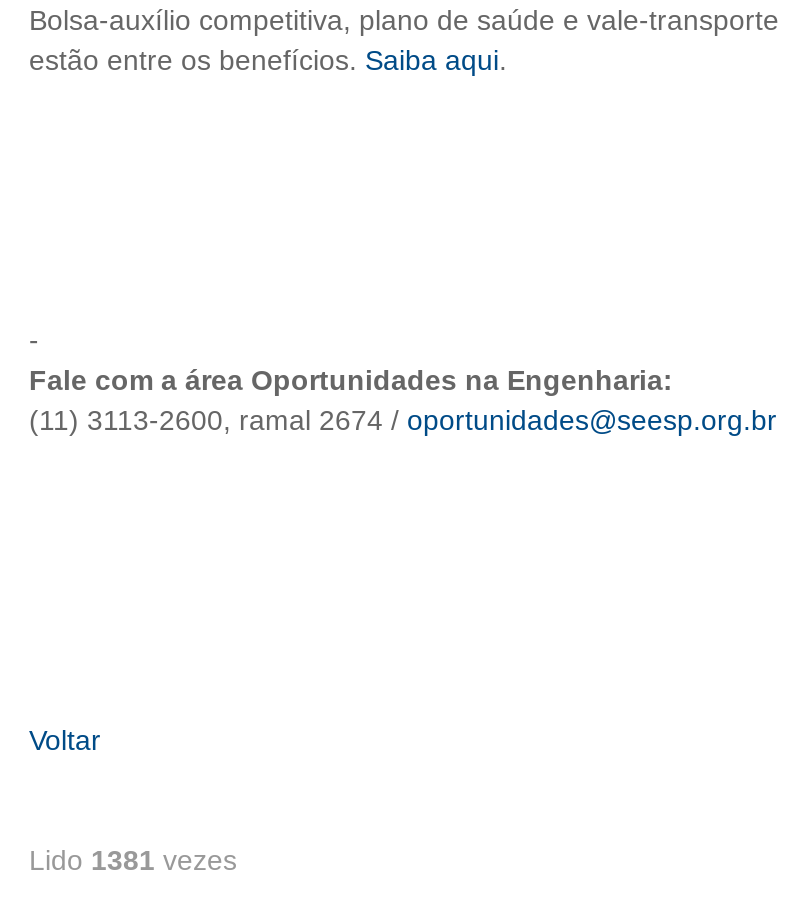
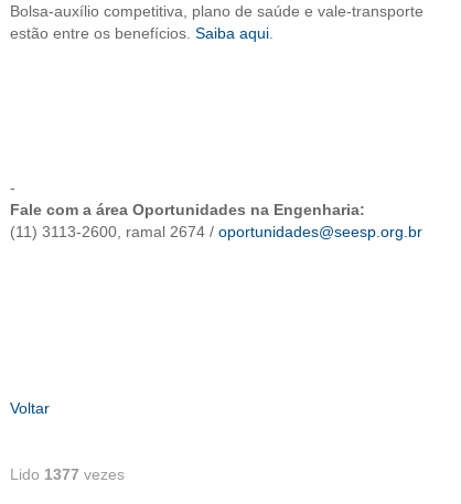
[29,845,237,877] Lido 1381 vezes -> [10,466,125,484] Lido 1377 vezes

